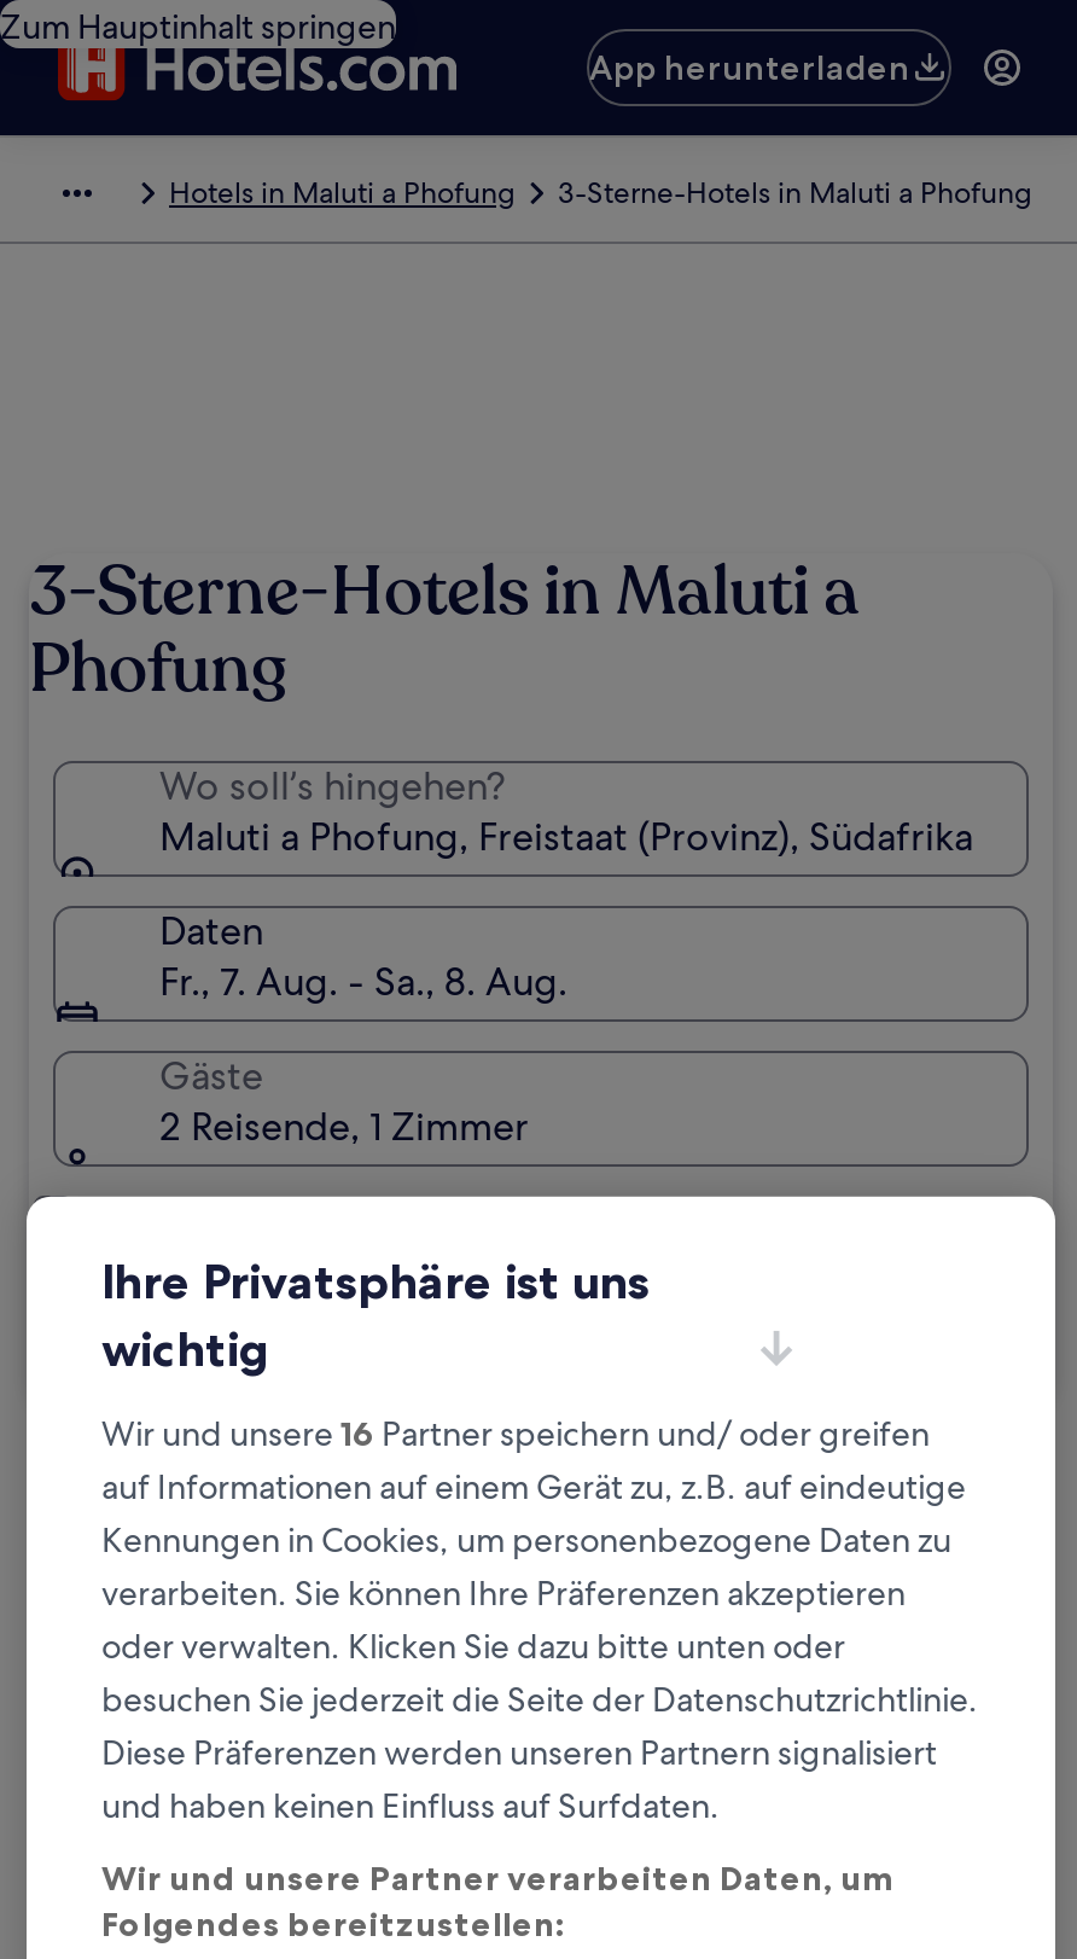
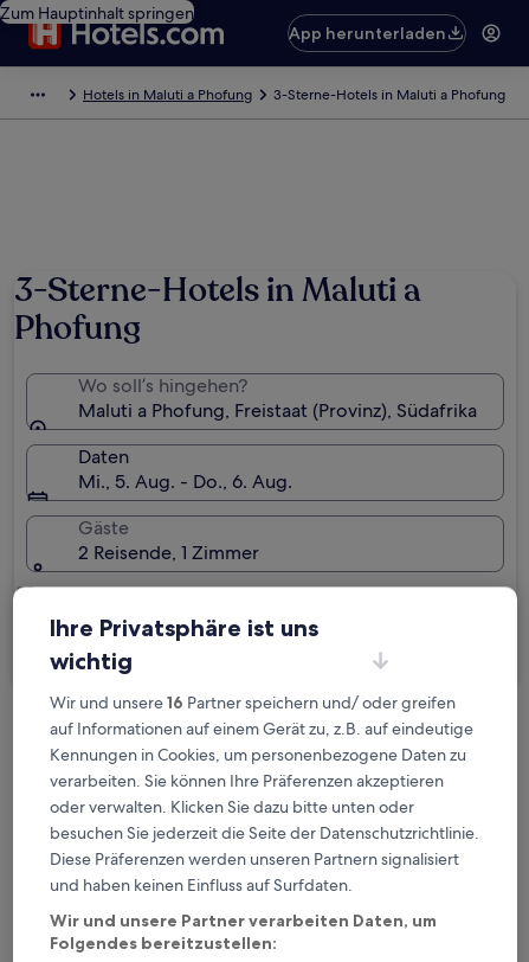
[159,957,567,1007] Fr., 7. Aug. - Sa., 8. Aug. -> [78,469,292,494] Mi., 5. Aug. - Do., 6. Aug.

